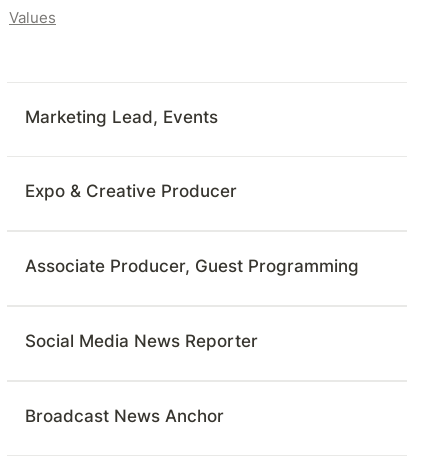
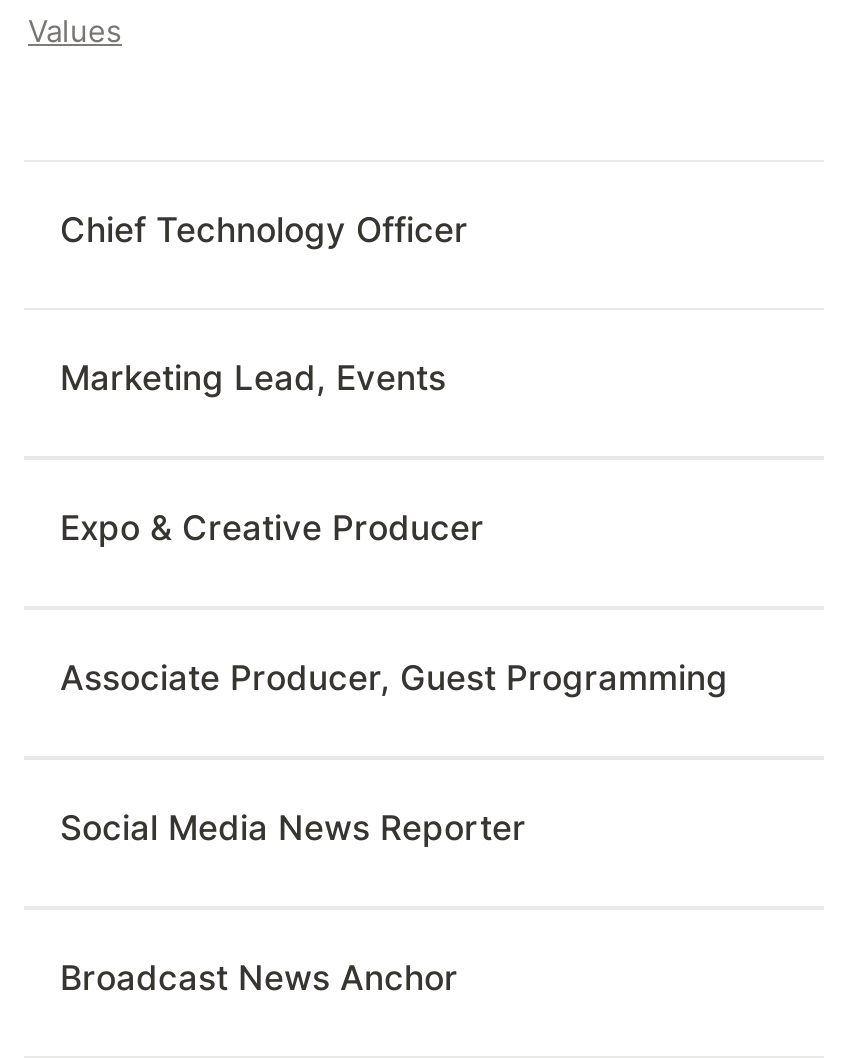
none -> [60,210,468,250] Chief Technology Officer

